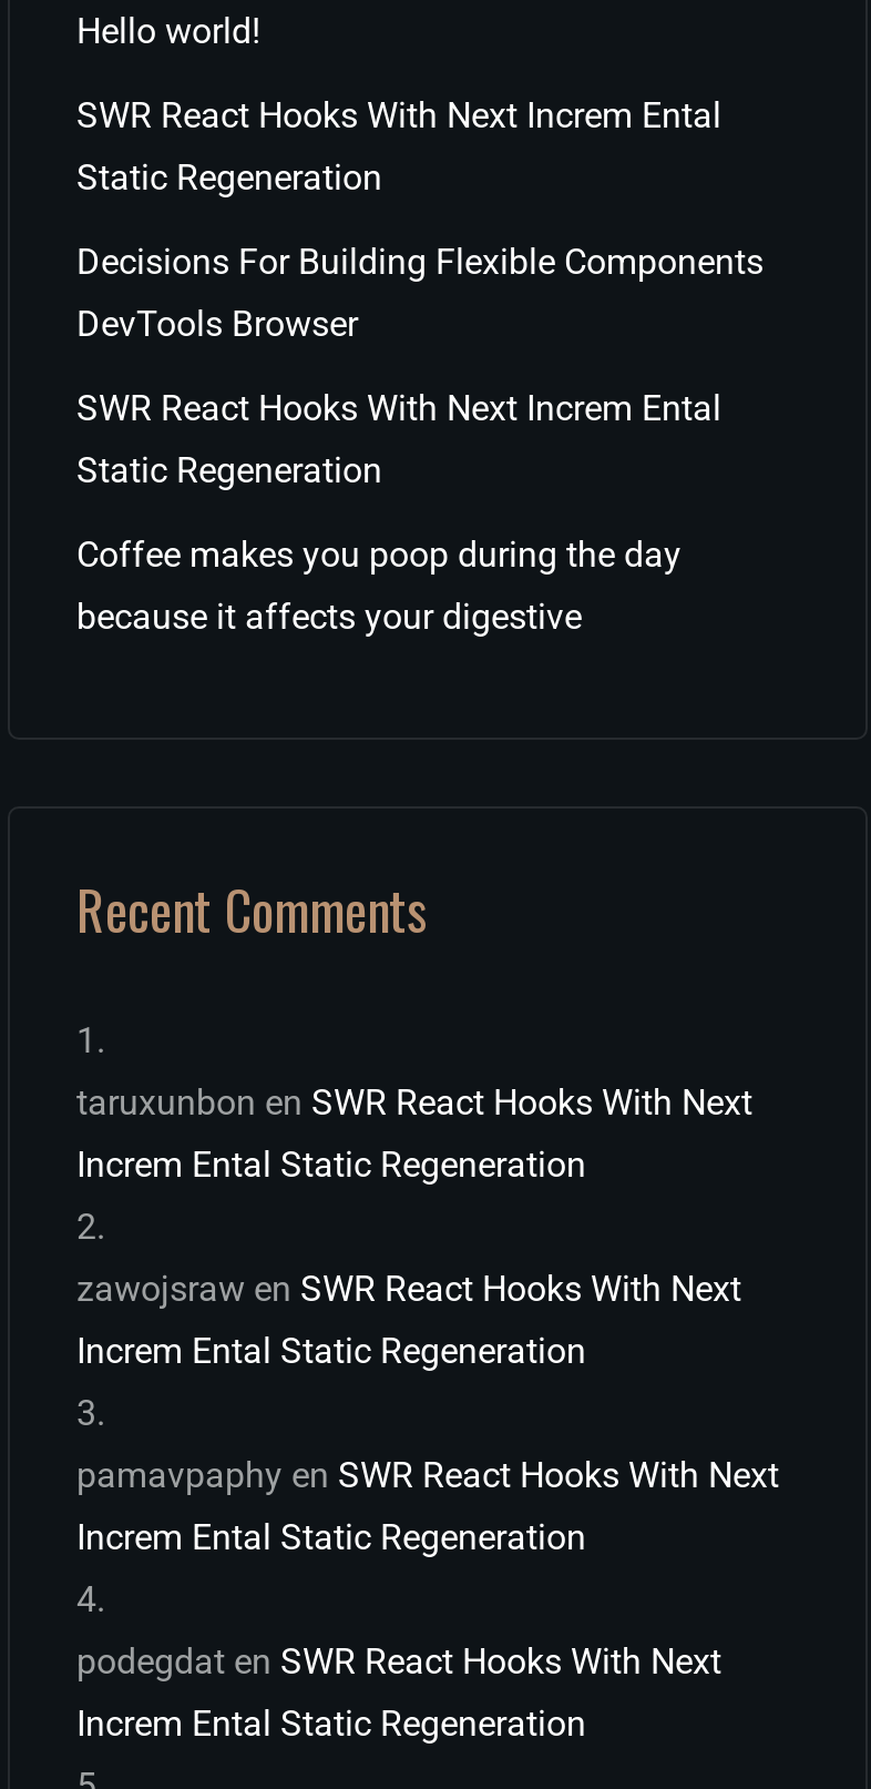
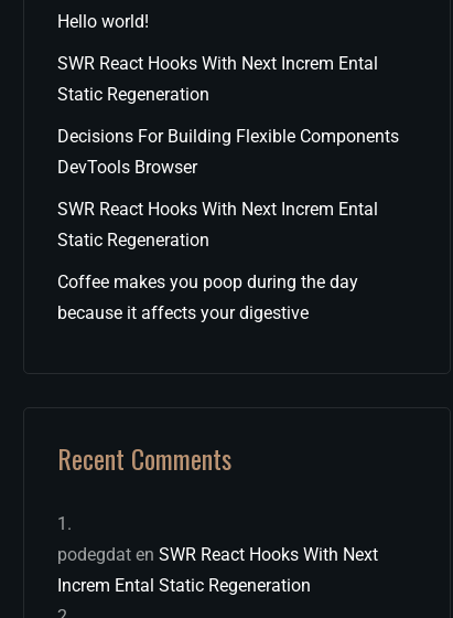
[76,1081,779,1558] taruxunbon en SWR React Hooks With Next | Increm Ental Static Regeneration | zawojsraw en SWR React Hooks With Next | Increm Ental Static Regeneration | pamavpaphy en SWR React Hooks With Next | Increm Ental Static Regeneration -> none

